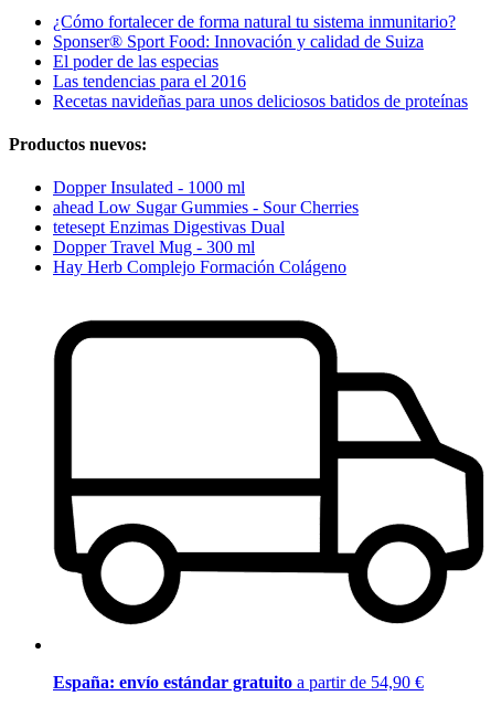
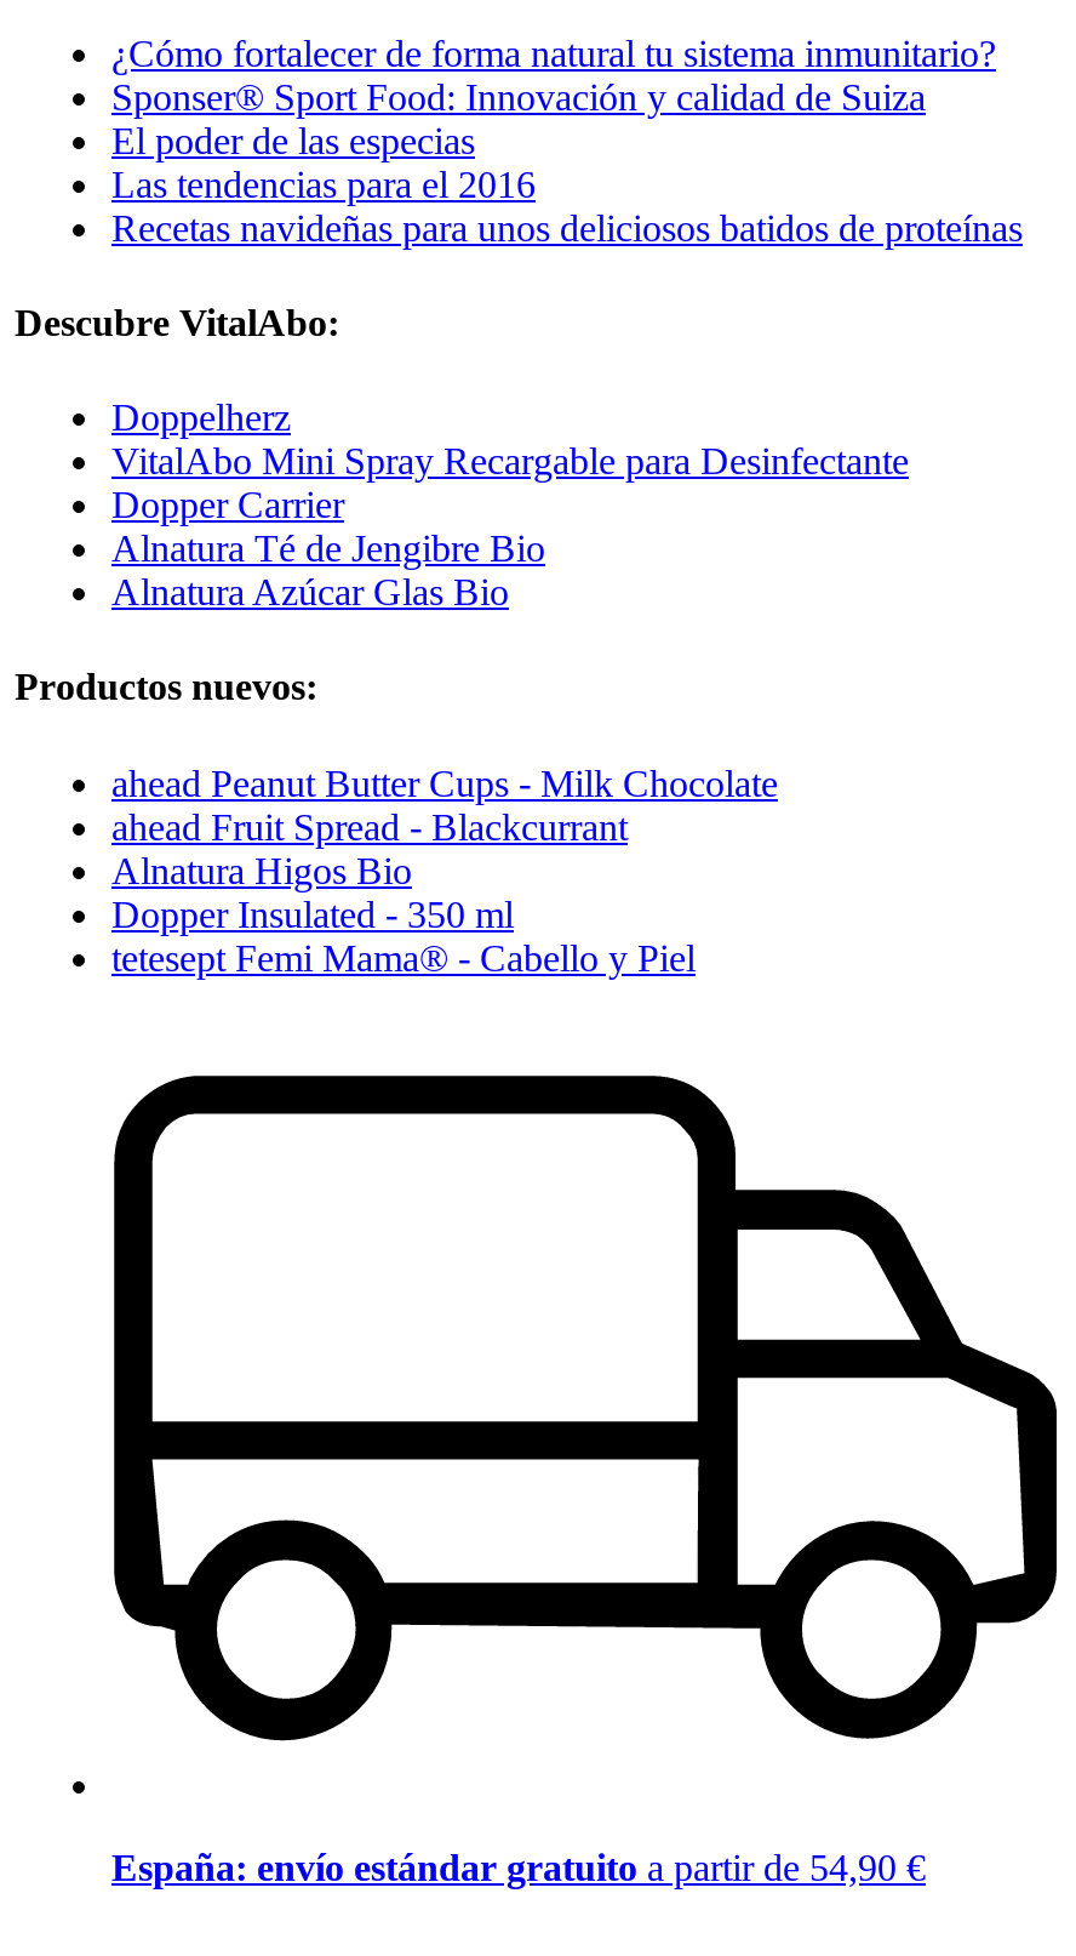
none -> [15,301,909,613] Descubre VitalAbo: | Doppelherz | VitalAbo Mini Spray Recargable para Desinfectante | Dopper Carrier | Alnatura Té de Jengibre Bio | Alnatura Azúcar Glas Bio
[53,178,359,276] Dopper Insulated - 1000 ml | ahead Low Sugar Gummies - Sour Cherries | tetesept Enzimas Digestivas Dual | Dopper Travel Mug - 300 ml | Hay Herb Complejo Formación Colágeno -> [111,762,778,978] ahead Peanut Butter Cups - Milk Chocolate | ahead Fruit Spread - Blackcurrant | Alnatura Higos Bio | Dopper Insulated - 350 ml | tetesept Femi Mama® - Cabello y Piel

